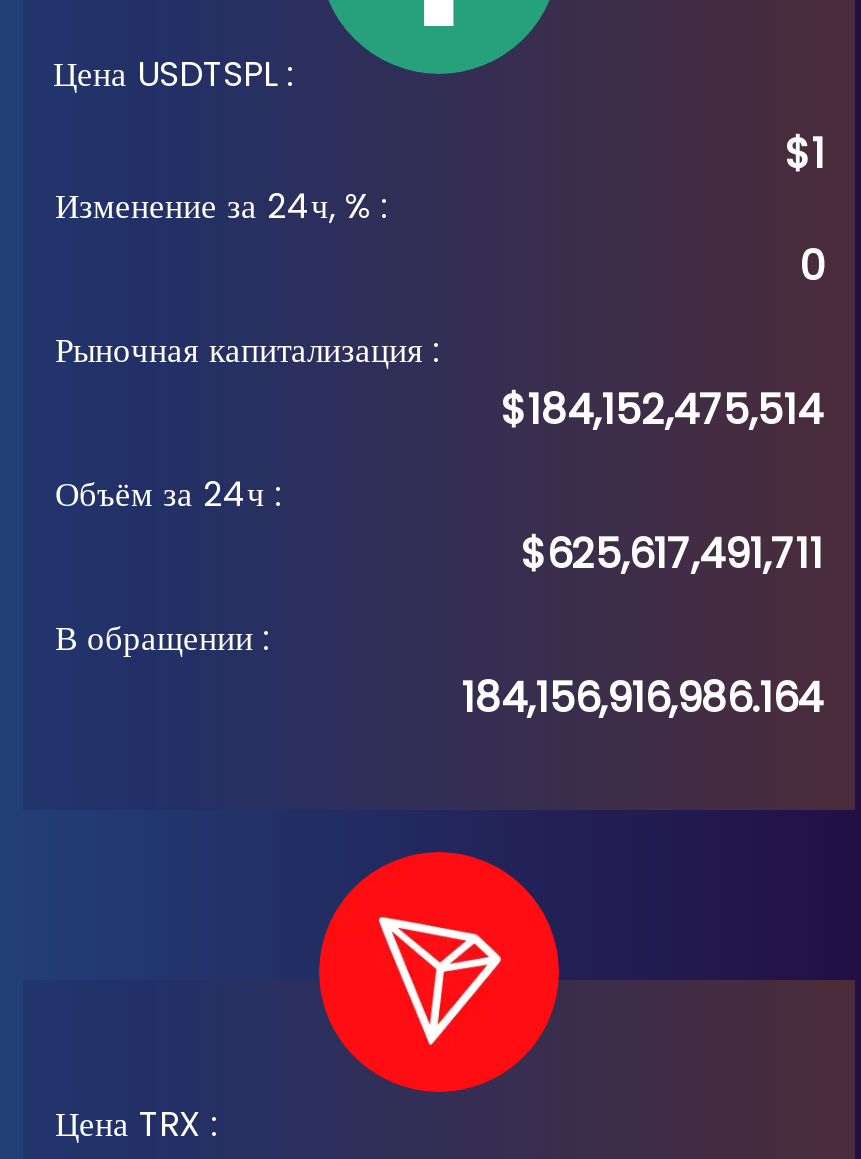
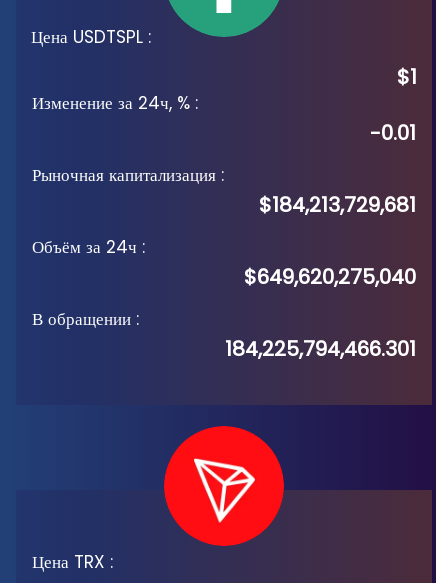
[799,238,823,294] 0 -> [370,119,416,147] -0.01
[501,382,823,438] $184,152,475,514 -> [259,191,416,219] $184,213,729,681
[521,526,823,582] $625,617,491,711 -> [244,263,416,291] $649,620,275,040
[461,670,823,726] 184,156,916,986.164 -> [225,335,416,363] 184,225,794,466.301

